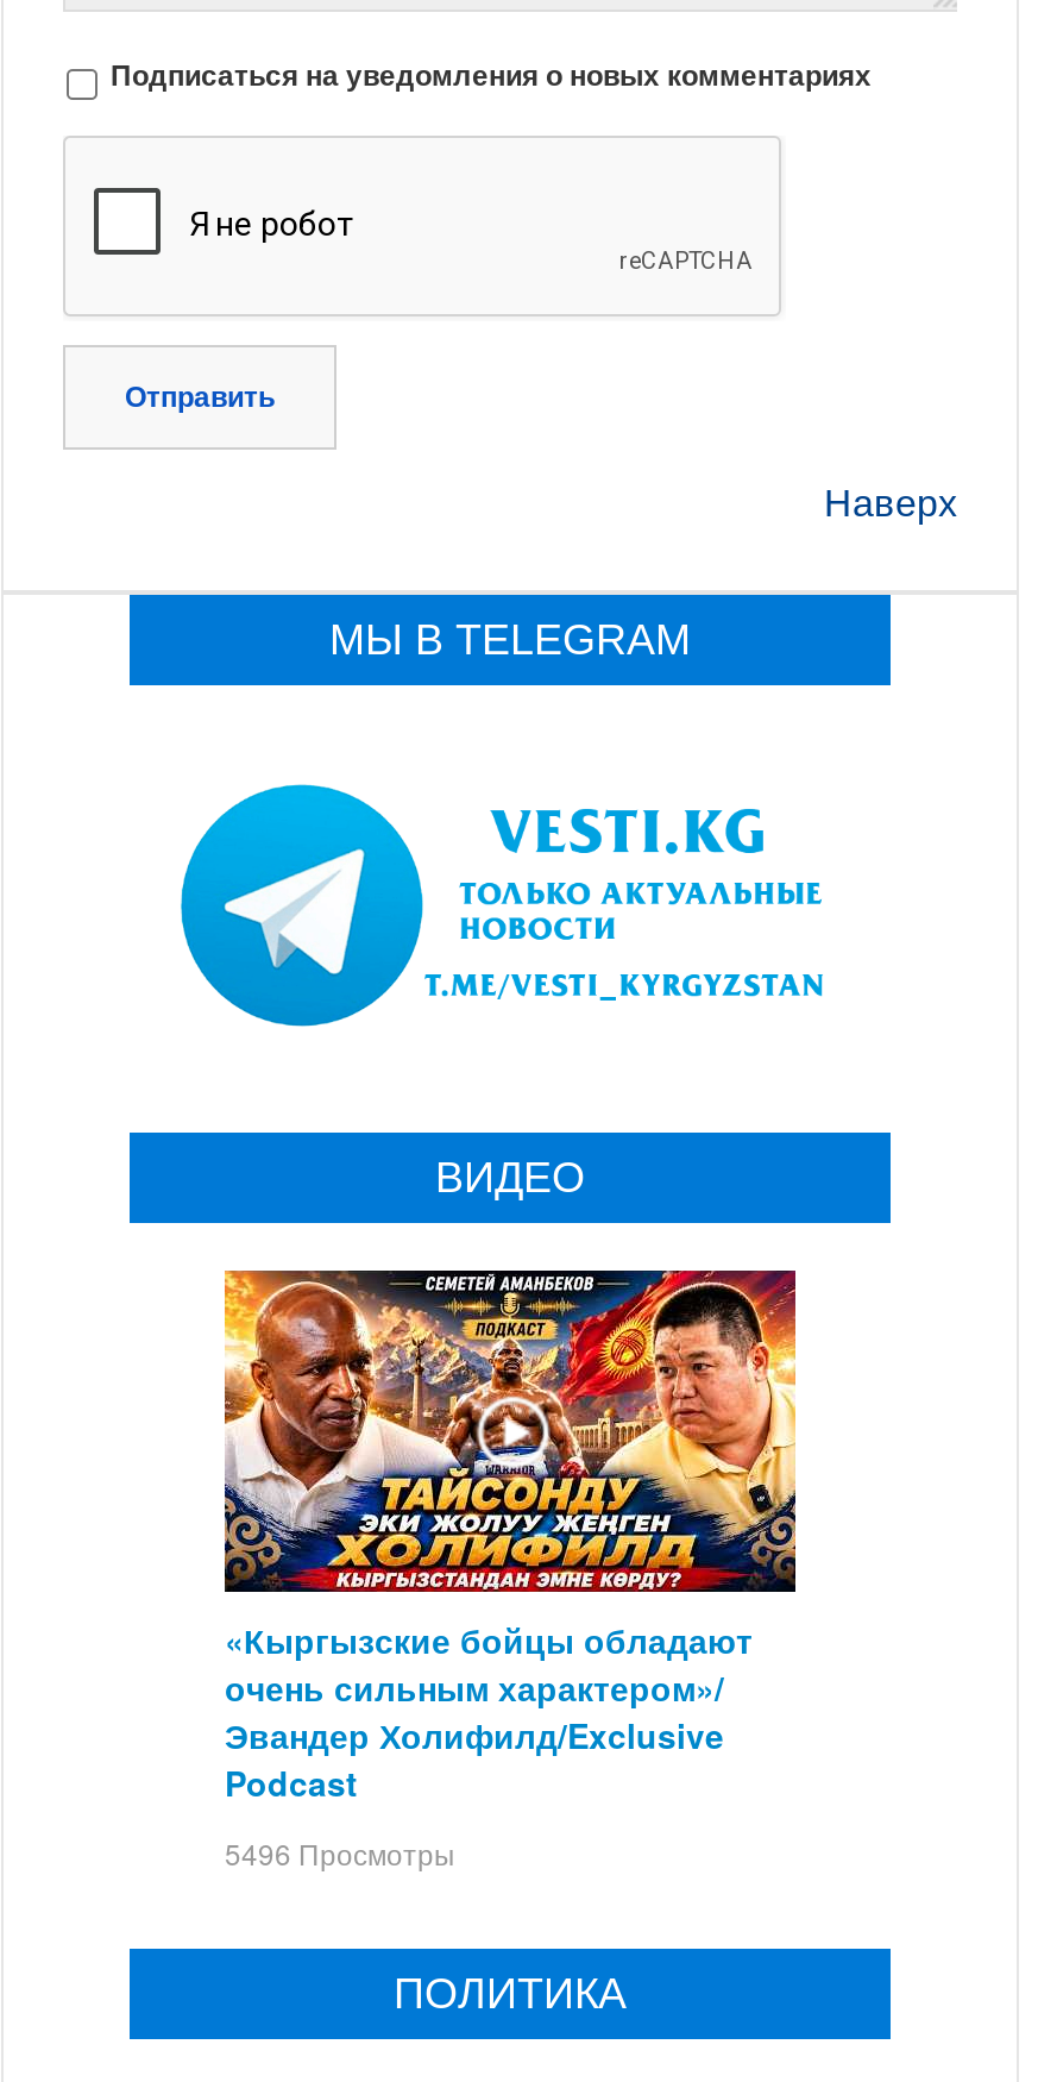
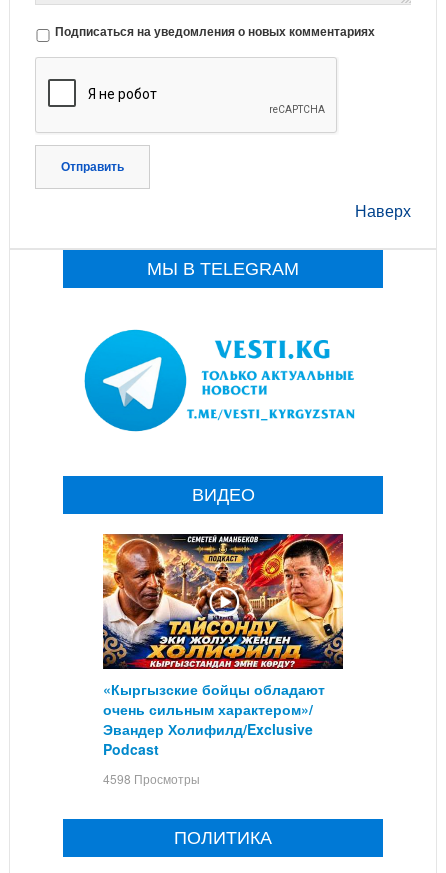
[225,1832,455,1872] 5496 Просмотры -> [103,770,200,787] 4598 Просмотры

